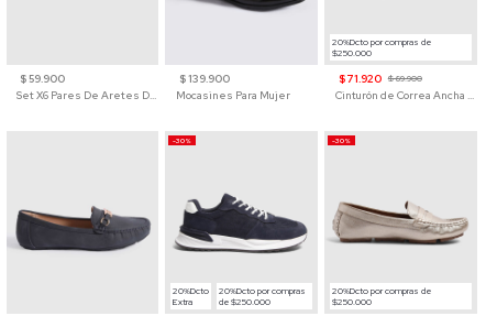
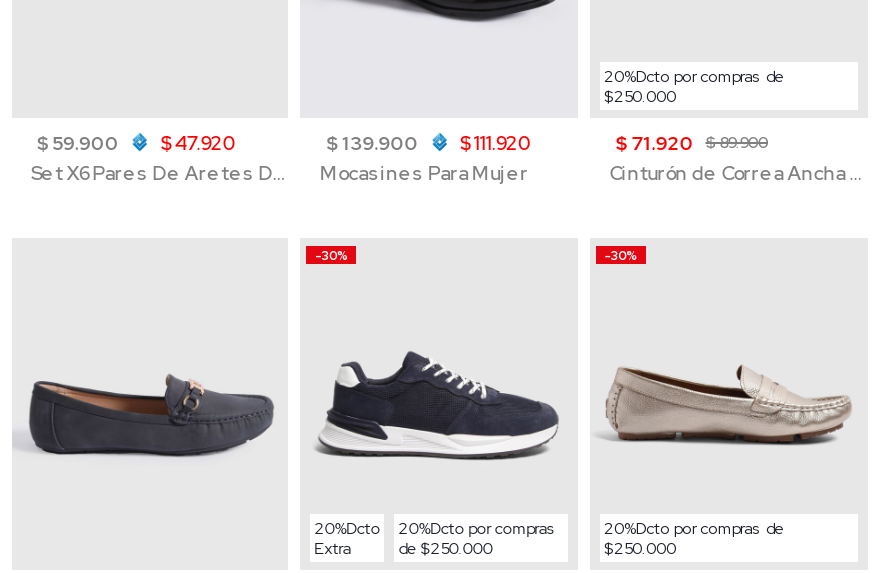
none -> [160,130,234,156] $ 47.920
none -> [460,130,530,156] $ 111.920

